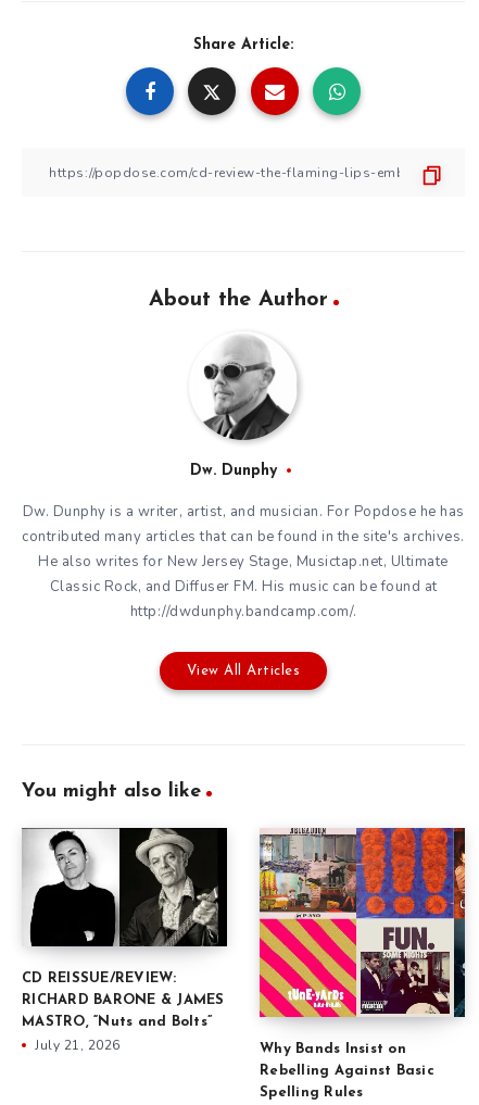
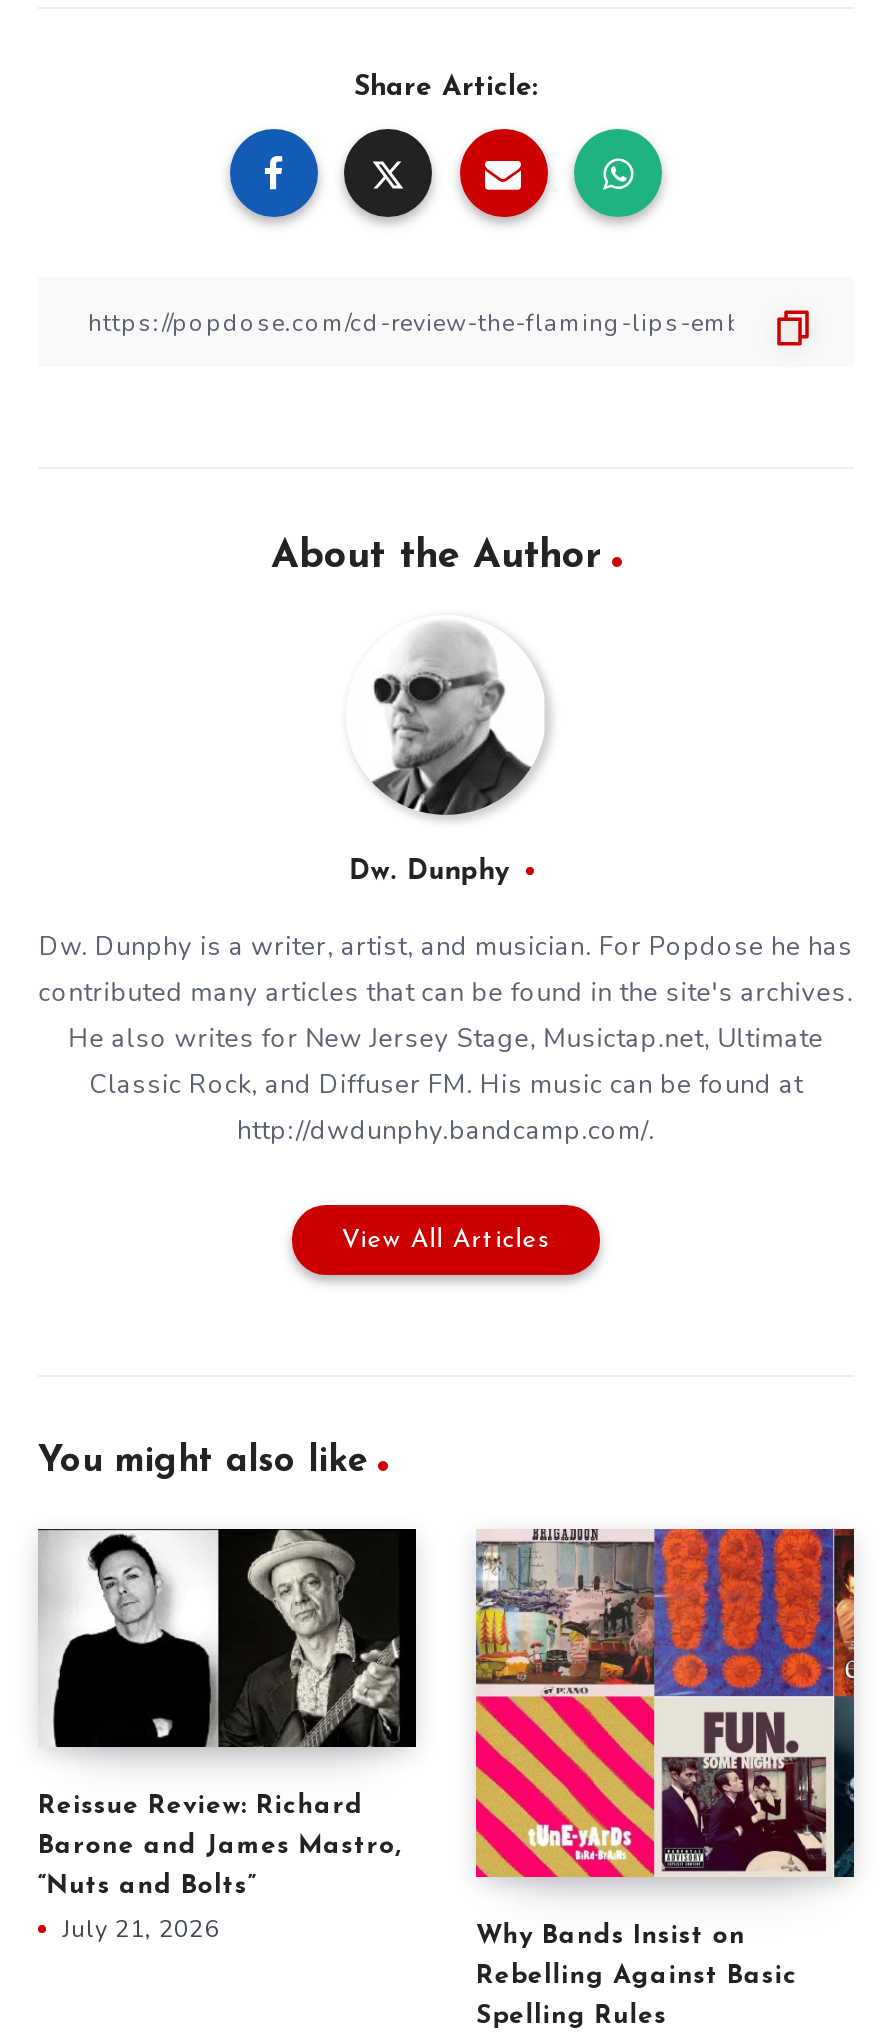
[22,971,177,985] CD REISSUE/REVIEW: -> [38,1793,364,1819] Reissue Review: Richard
[22,993,224,1007] RICHARD BARONE & JAMES -> [38,1833,402,1859] Barone and James Mastro,
[22,1015,212,1029] MASTRO, “Nuts and Bolts” -> [38,1873,256,1899] “Nuts and Bolts”

